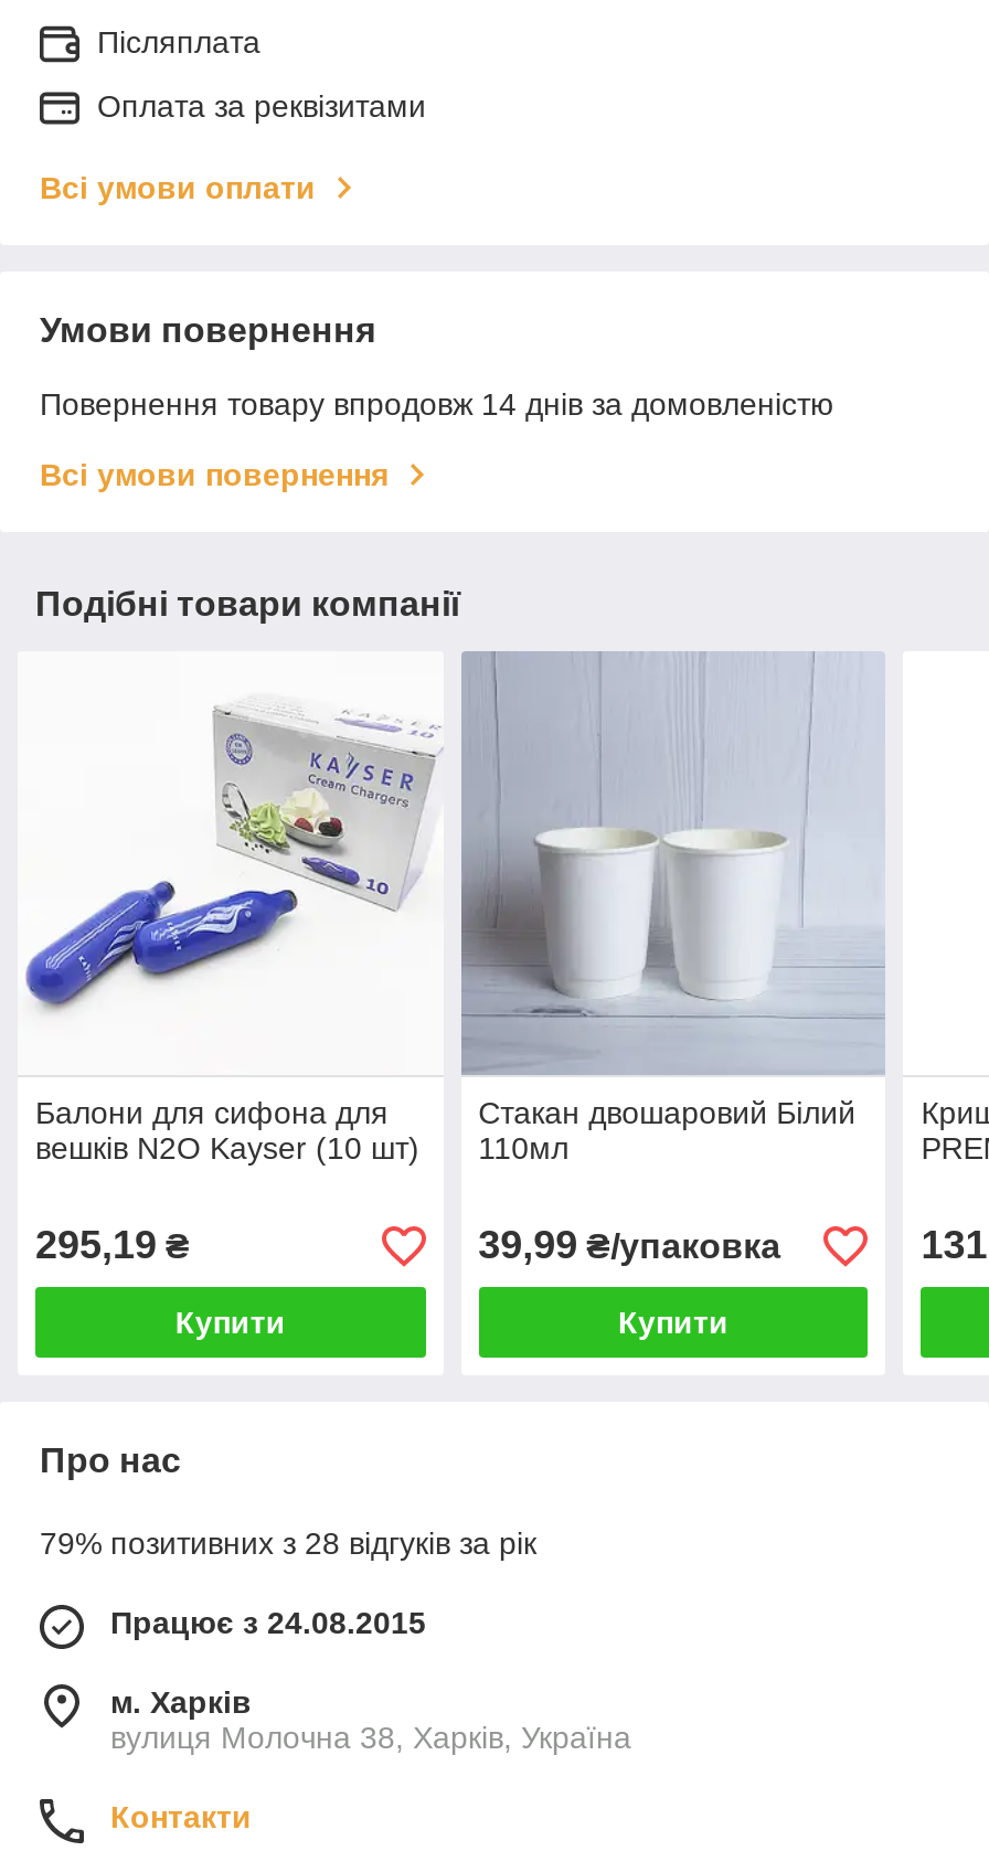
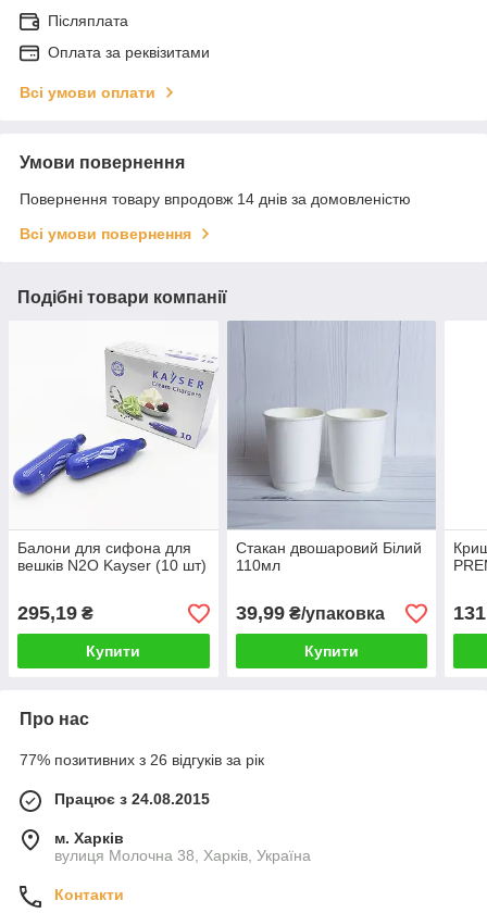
[40,1526,536,1562] 79% позитивних з 28 відгуків за рік -> [20,751,264,769] 77% позитивних з 26 відгуків за рік

